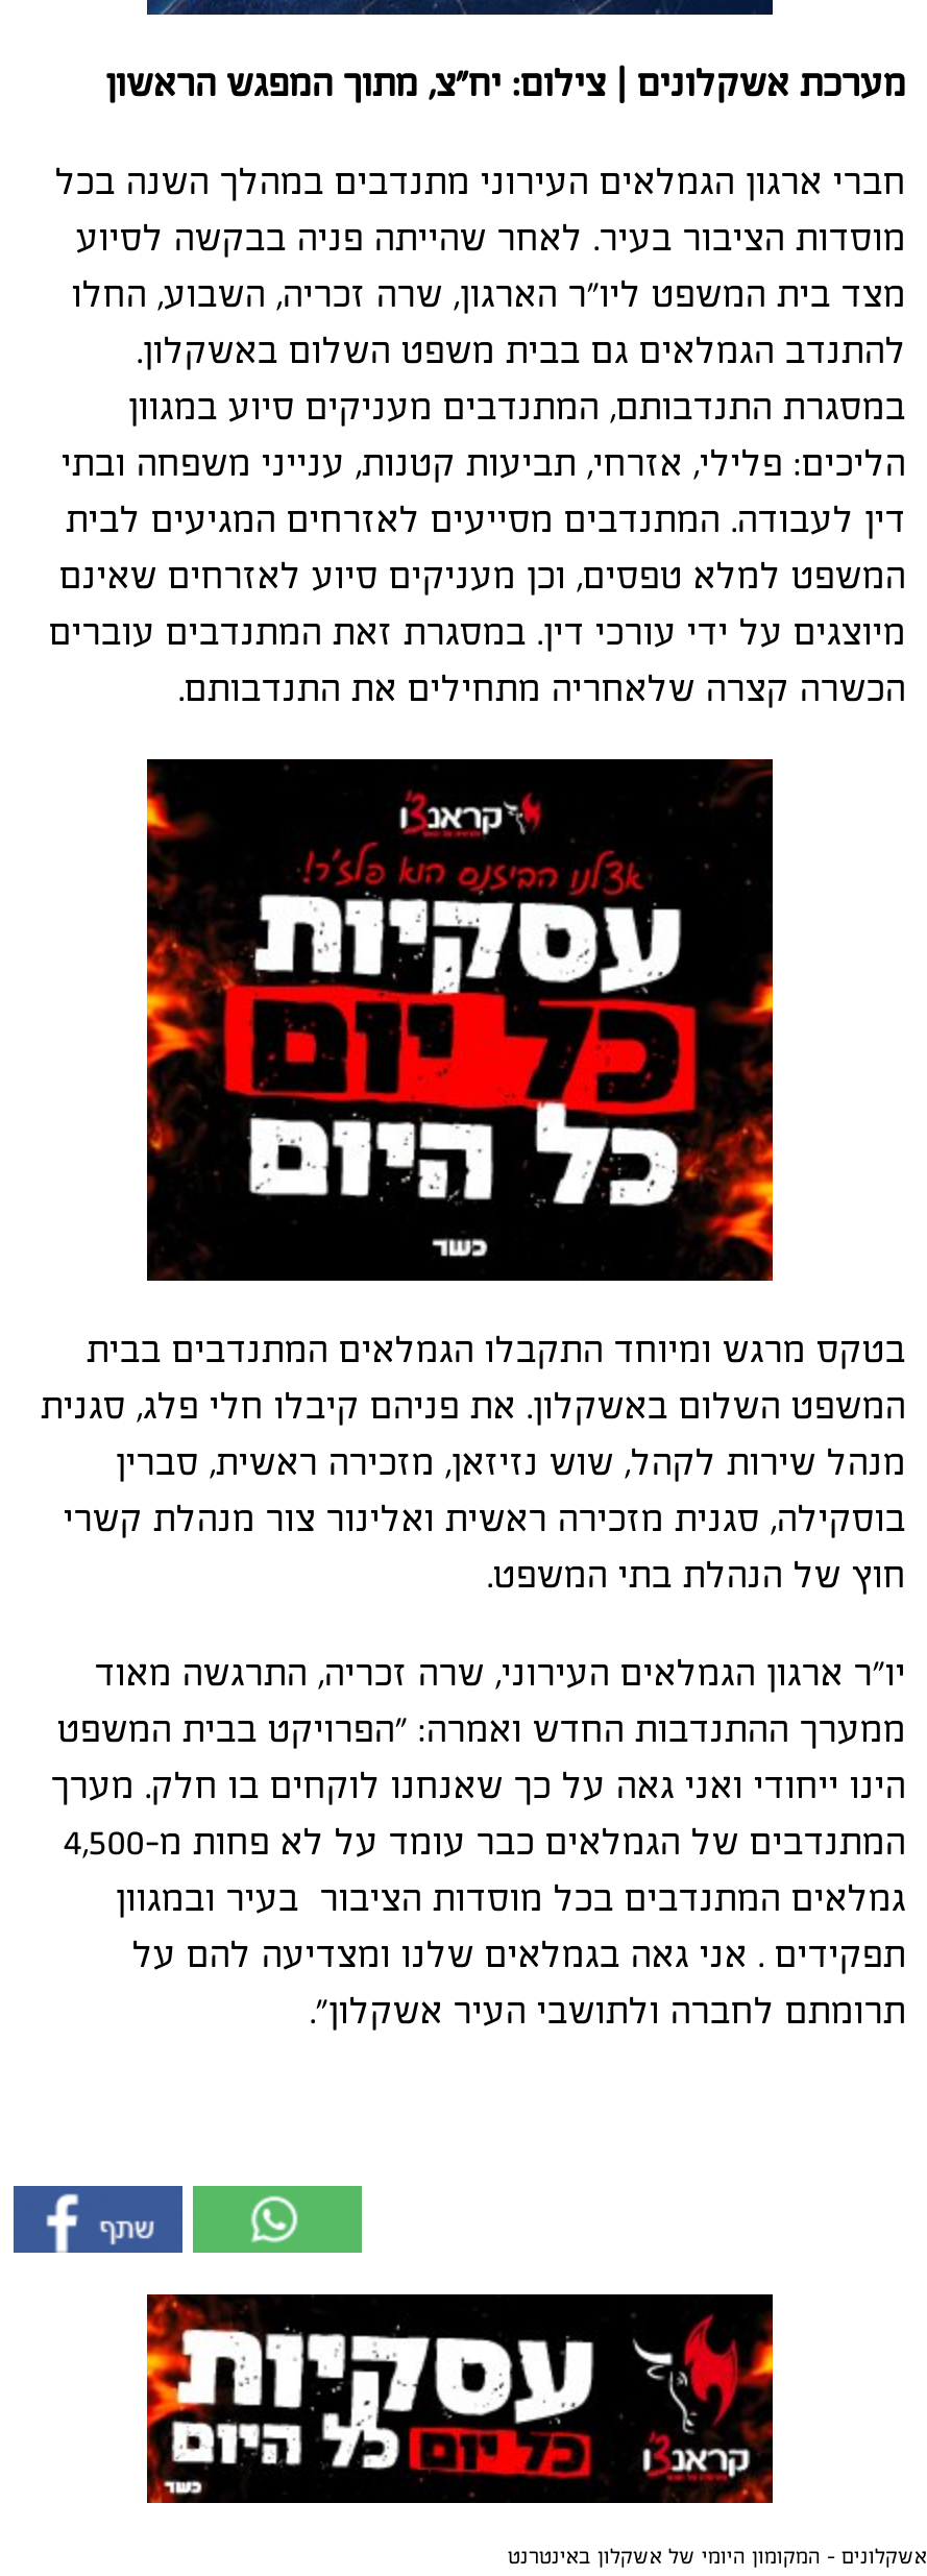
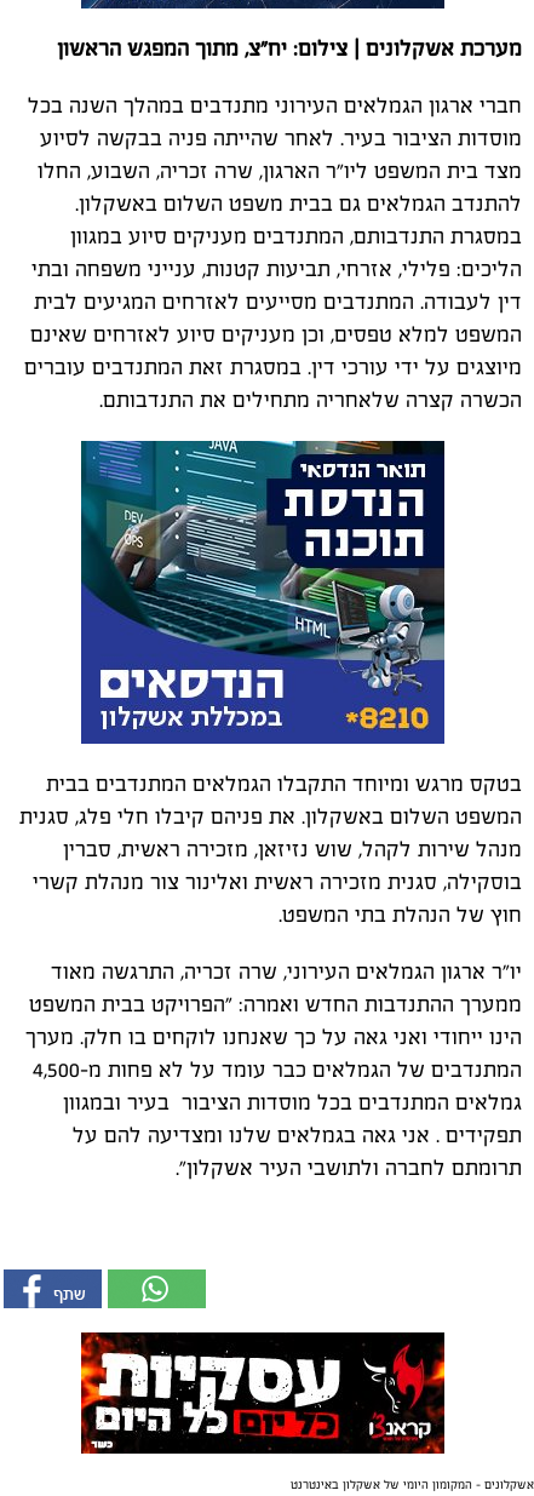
[145,757,775,1283] [image] -> [80,440,446,745] [image]

